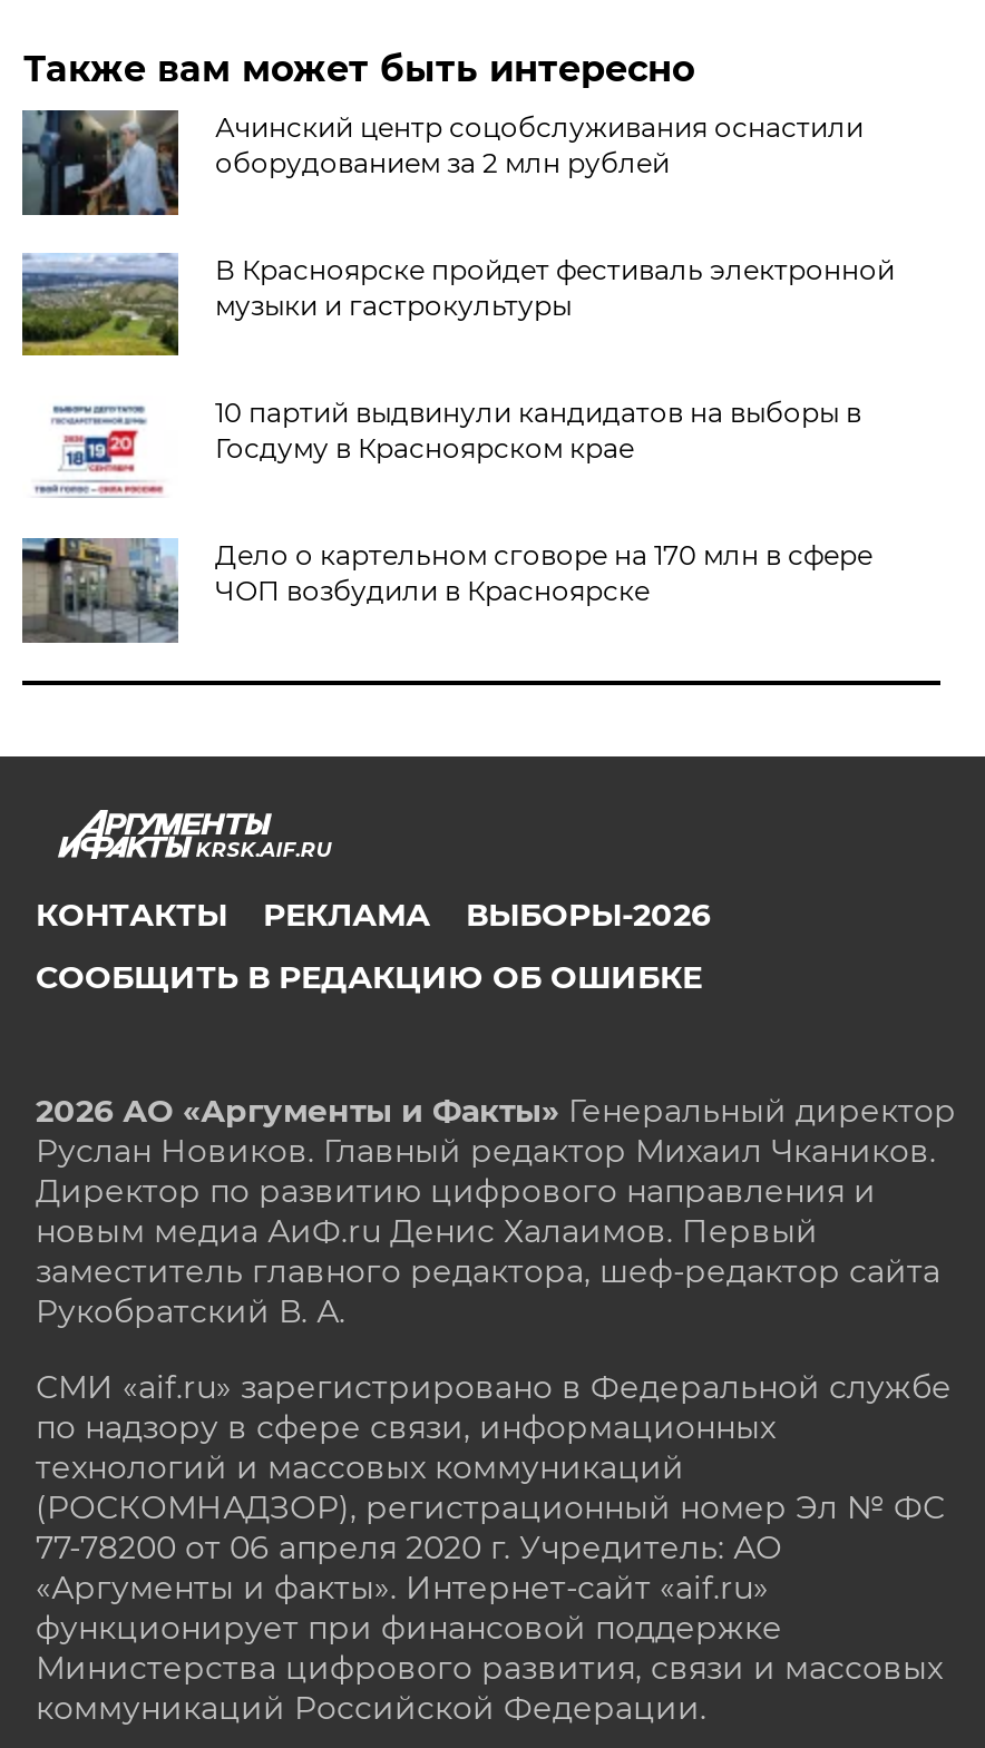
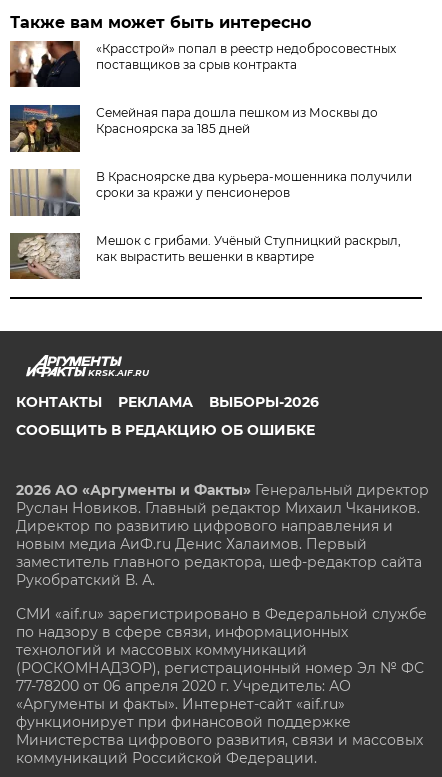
[20,108,863,217] [image] | Ачинский центр соцобслуживания оснастили | оборудованием за 2 млн рублей -> [9,40,396,88] [image] | «Красстрой» попал в реестр недобросовестных | поставщиков за срыв контракта
[20,253,895,358] [image] | В Красноярске пройдет фестиваль электронной | музыки и гастрокультуры -> [9,104,378,153] [image] | Семейная пара дошла пешком из Москвы до | Красноярска за 185 дней
[22,395,861,500] [image] | 10 партий выдвинули кандидатов на выборы в | Госдуму в Красноярском крае -> [9,168,412,217] [image] | В Красноярске два курьера-мошенника получили | сроки за кражи у пенсионеров
[20,536,872,645] [image] | Дело о картельном сговоре на 170 млн в сфере | ЧОП возбудили в Красноярске -> [9,232,401,280] [image] | Мешок с грибами. Учёный Ступницкий раскрыл, | как вырастить вешенки в квартире

